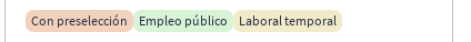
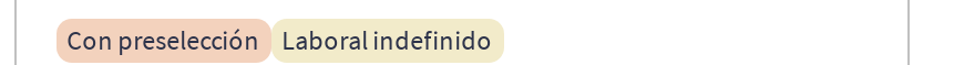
[138,13,336,29] Empleo público | Laboral temporal -> [282,22,492,55] Laboral indefinido

